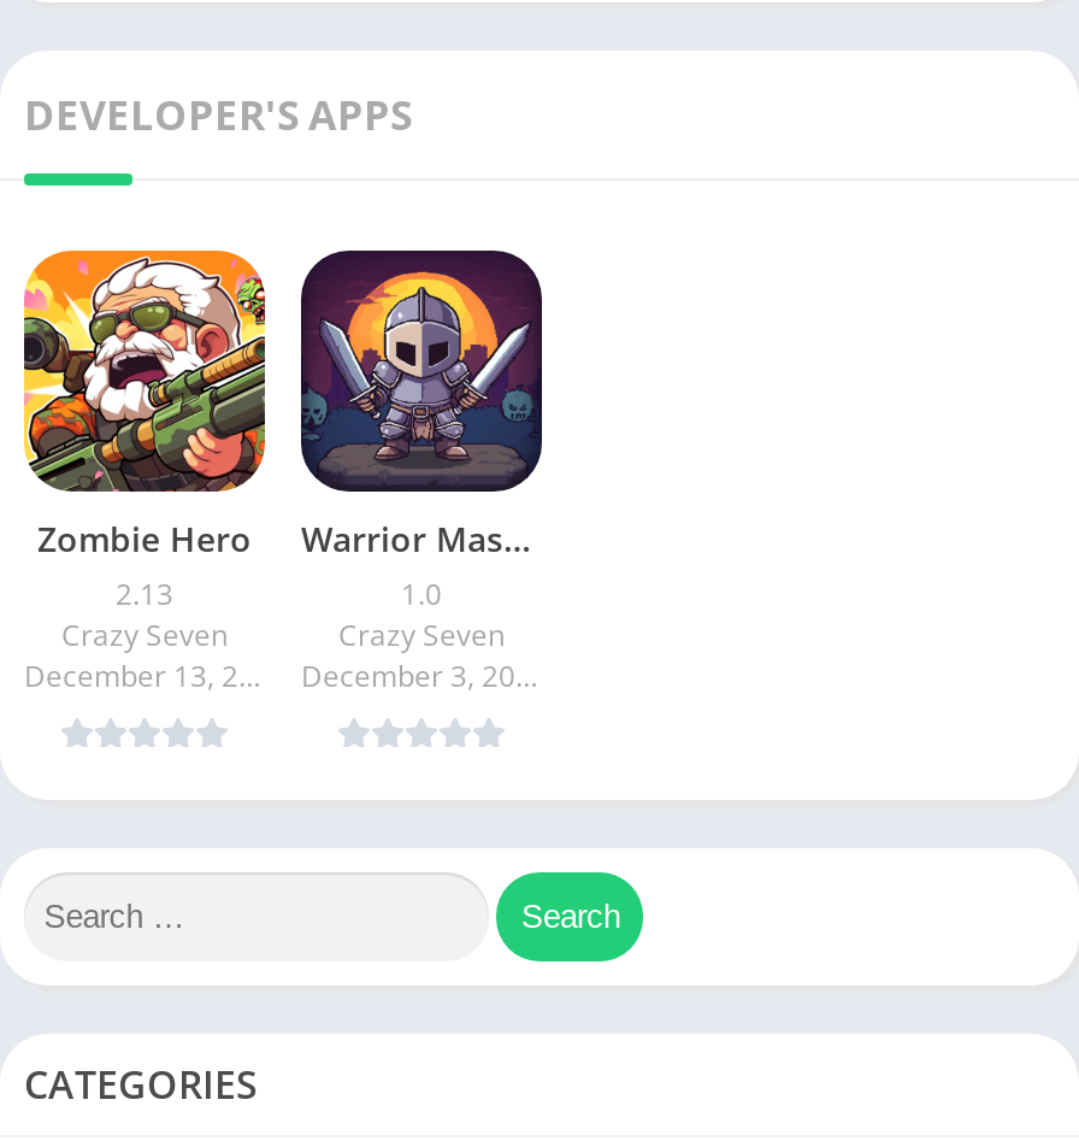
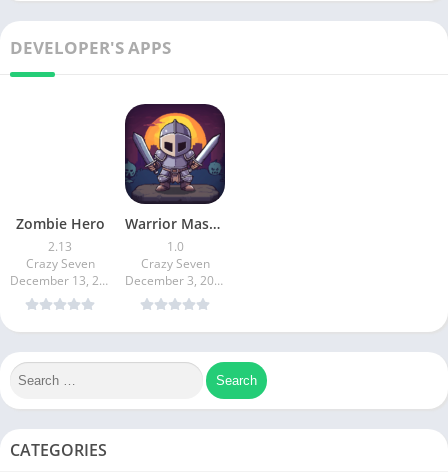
[22,248,267,494] [image] -> none

